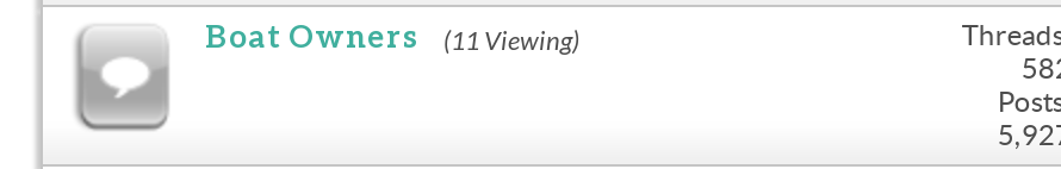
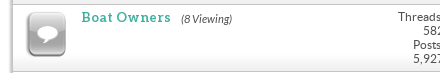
[205,17,579,57] Boat Owners (11 Viewing) -> [81,9,232,26] Boat Owners (8 Viewing)

